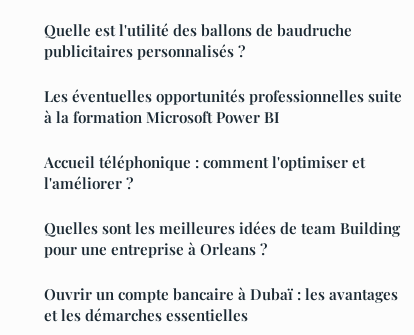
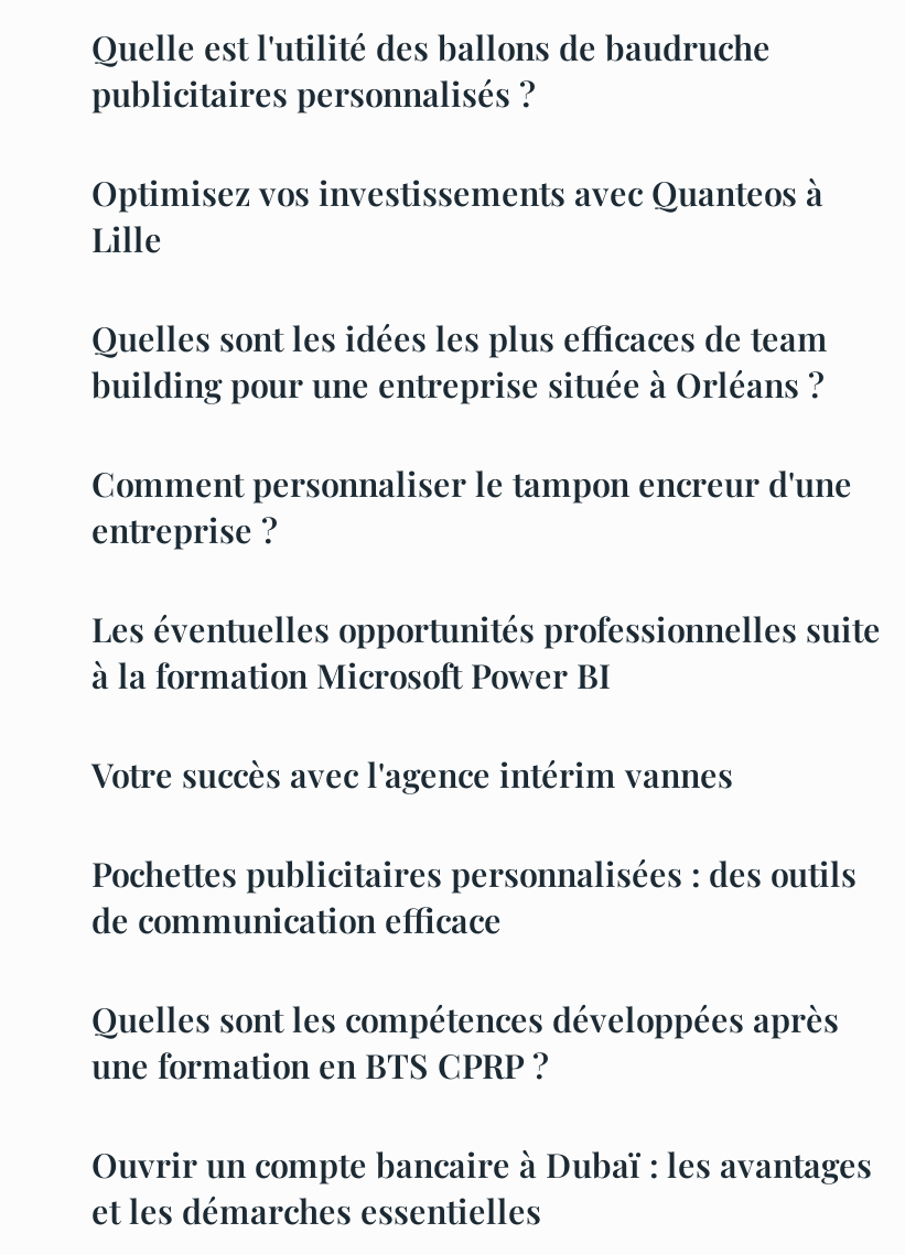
none -> [91,170,852,551] Optimisez vos investissements avec Quanteos à | Lille | Quelles sont les idées les plus efficaces de team | building pour une entreprise située à Orléans ? | Comment personnaliser le tampon encreur d'une | entreprise ?
[44,151,400,258] Accueil téléphonique : comment l'optimiser et | l'améliorer ? | Quelles sont les meilleures idées de team Building | pour une entreprise à Orleans ? -> [91,751,856,1086] Votre succès avec l'agence intérim vannes | Pochettes publicitaires personnalisées : des outils | de communication efficace | Quelles sont les compétences développées après | une formation en BTS CPRP ?

